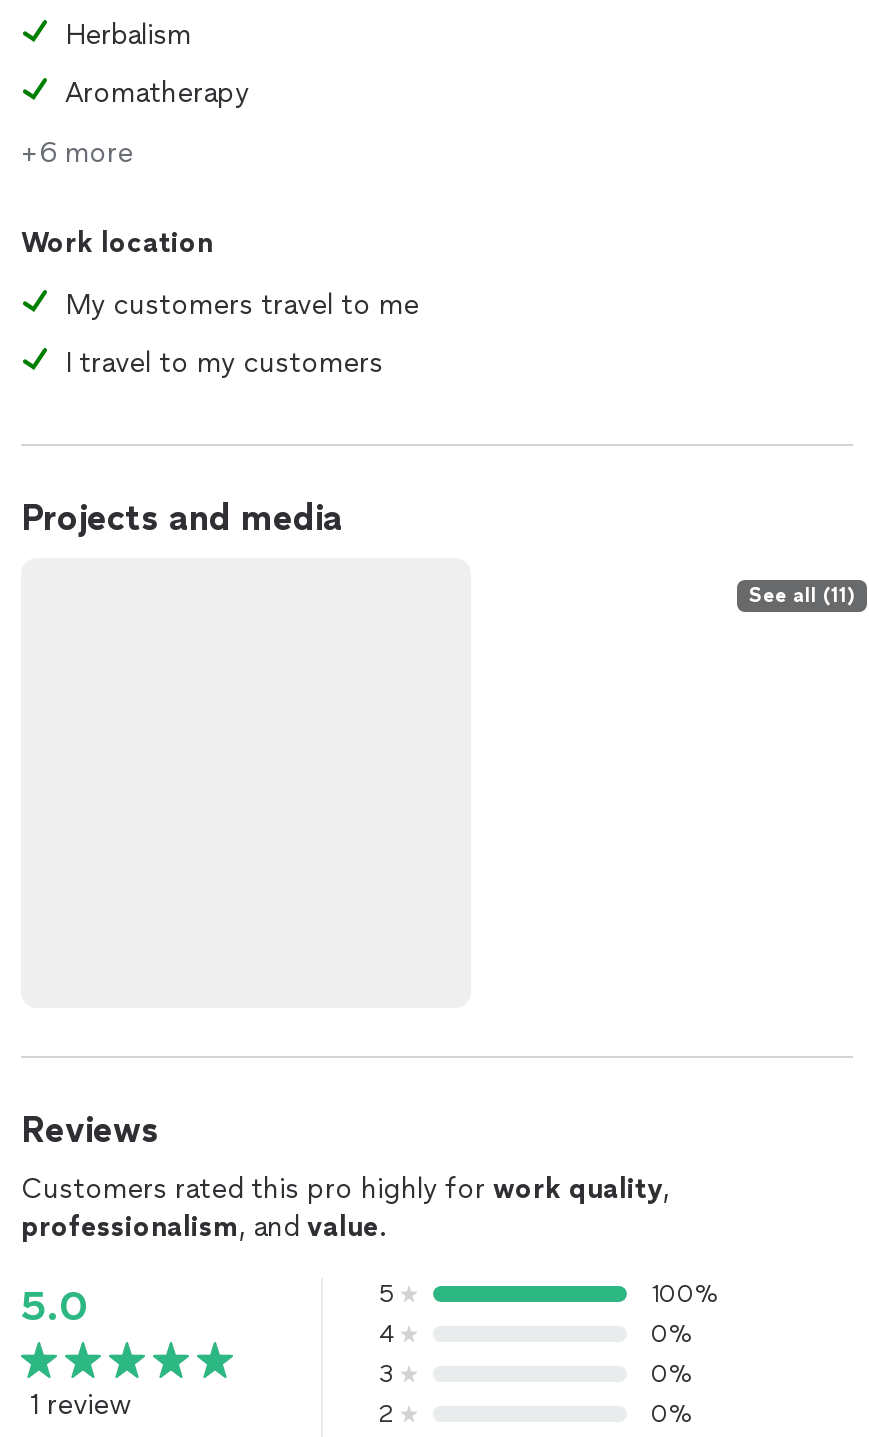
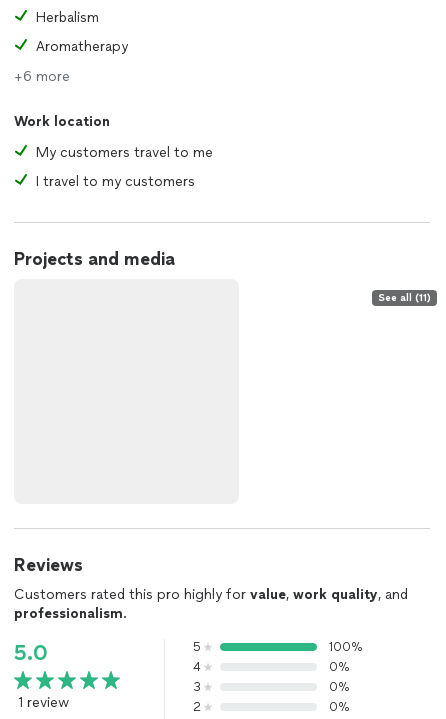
[21,1172,669,1244] Customers rated this pro highly for work quality, | professionalism, and value. -> [14,586,408,622] Customers rated this pro highly for value, work quality, and | professionalism.

